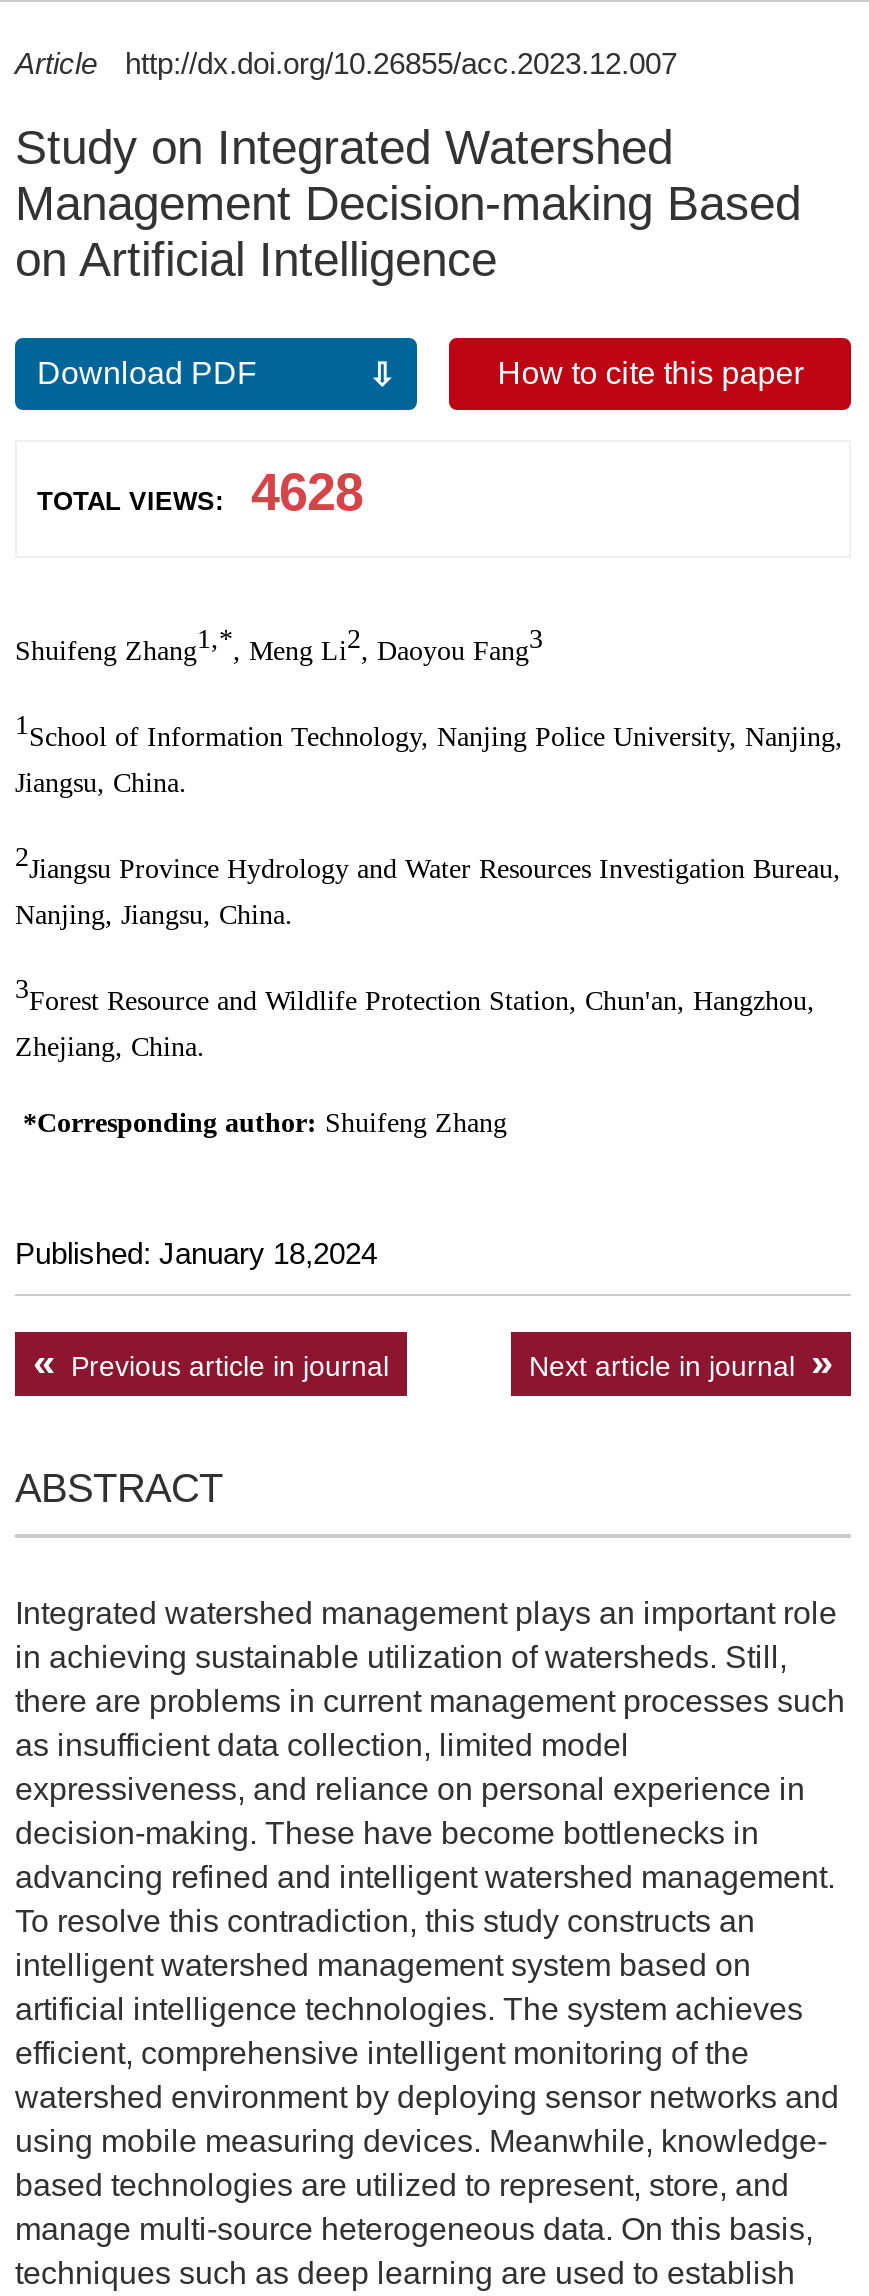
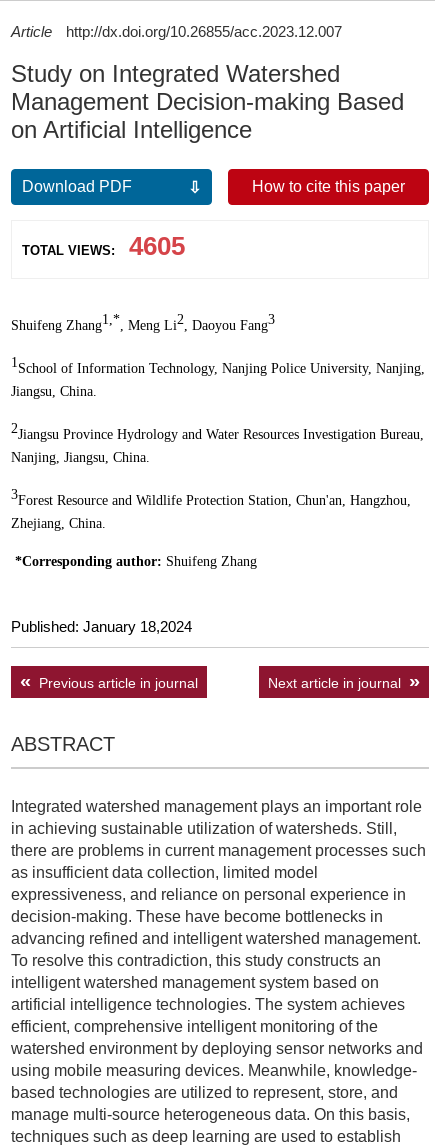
[37,462,363,522] TOTAL VIEWS: 4628 -> [22,231,185,261] TOTAL VIEWS: 4605

